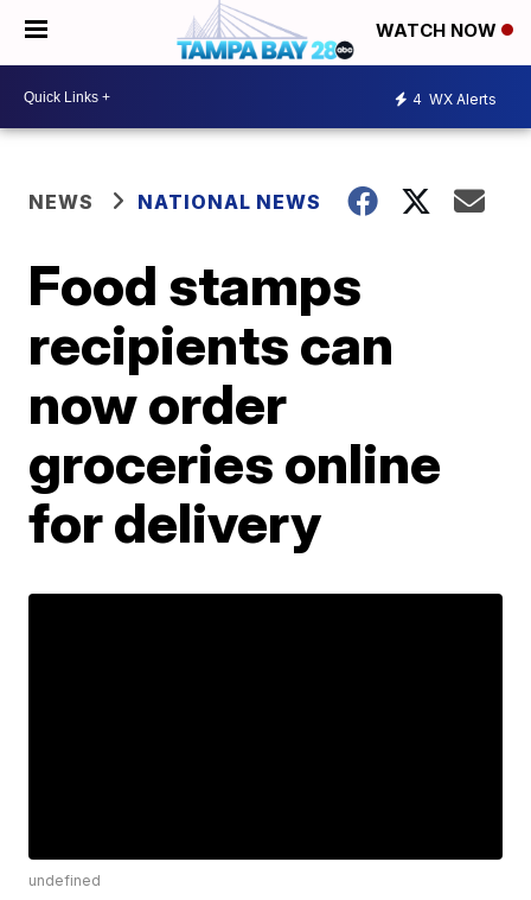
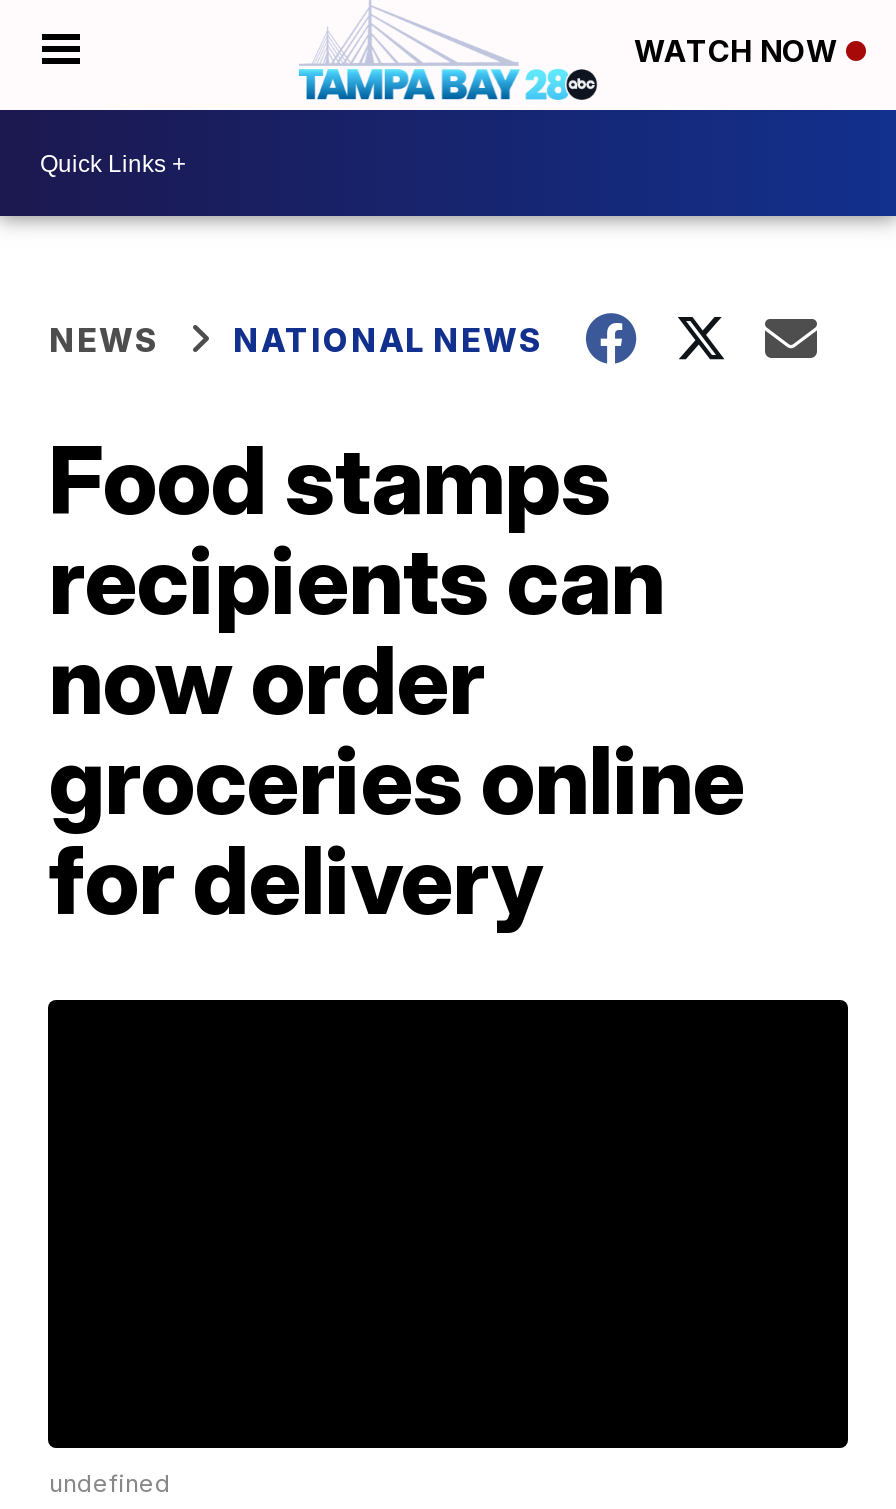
[412,90,497,107] 4 WX Alerts -> none

